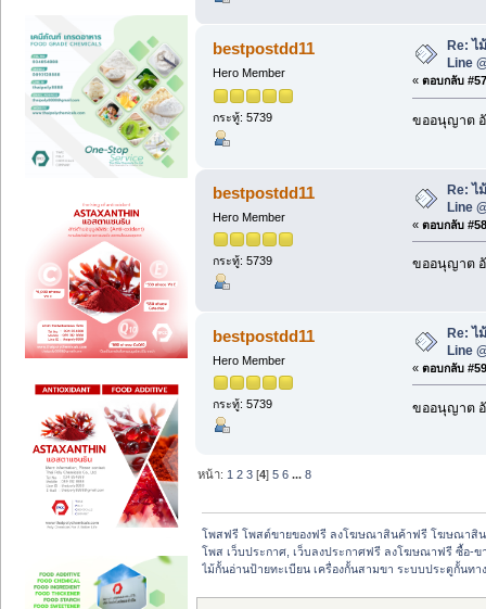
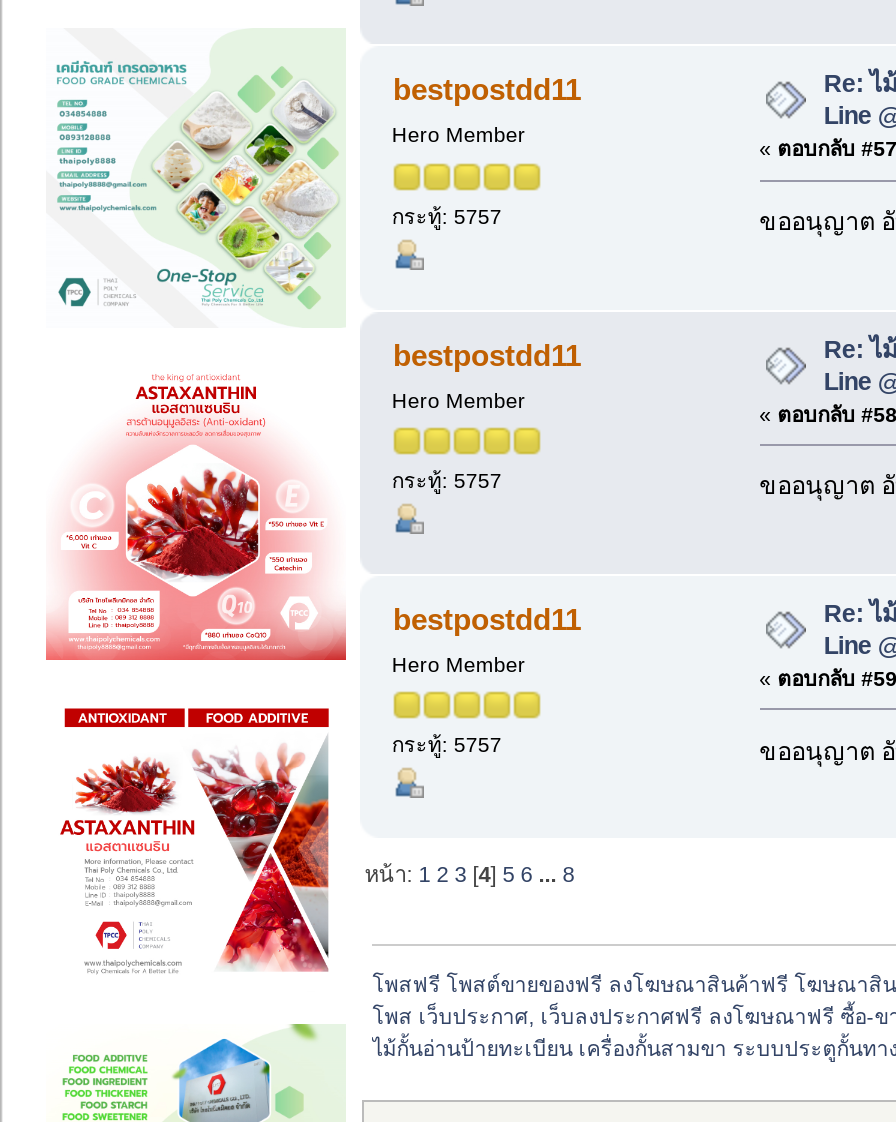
[213,110,272,123] กระทู้: 5739 -> [392,203,502,227] กระทู้: 5757
[213,254,272,267] กระทู้: 5739 -> [392,468,502,492] กระทู้: 5757
[213,397,272,410] กระทู้: 5739 -> [392,732,502,756] กระทู้: 5757

